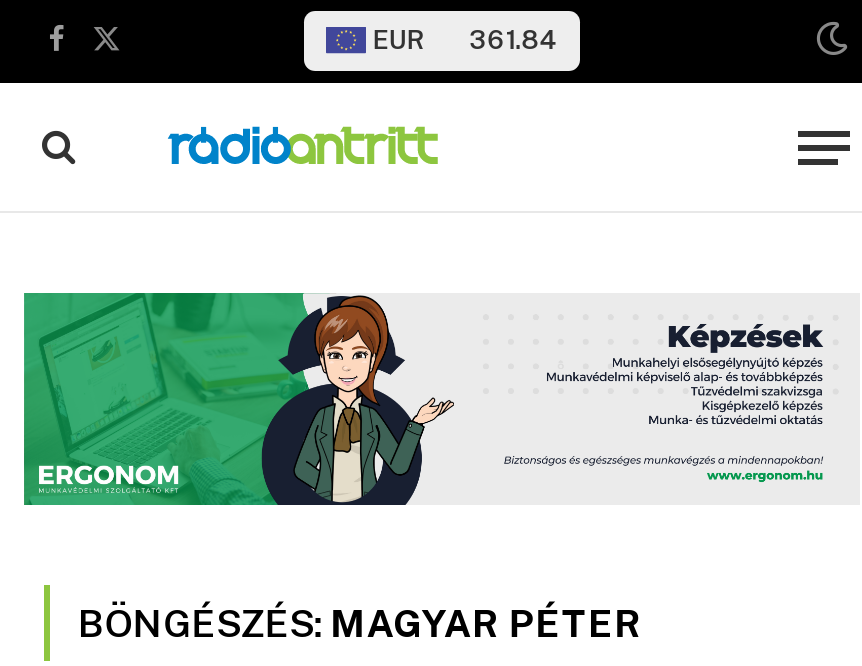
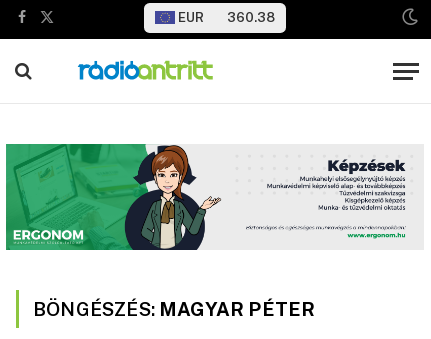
[367,25,557,55] EUR 361.84 -> [175,10,275,25] EUR 360.38

